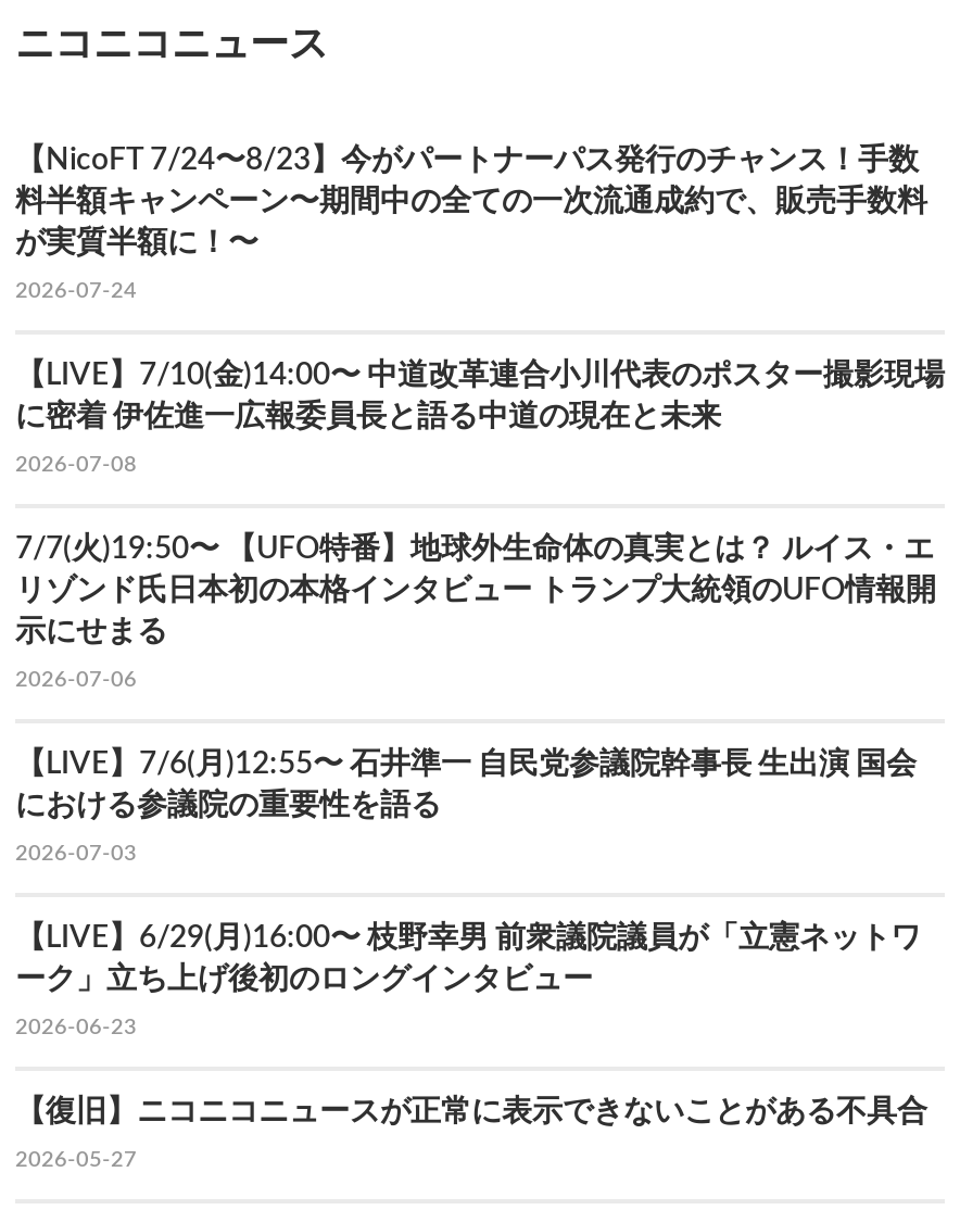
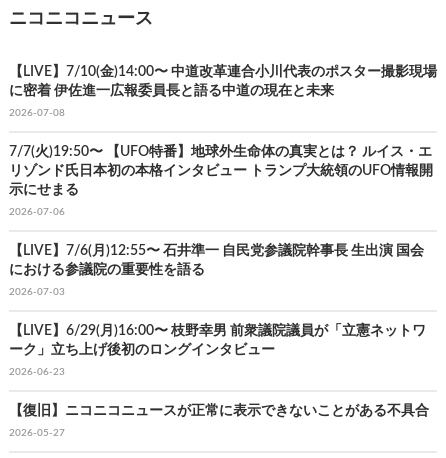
[15,146,927,302] 【NicoFT 7/24〜8/23】今がパートナーパス発行のチャンス！手数 | 料半額キャンペーン〜期間中の全ての一次流通成約で、販売手数料 | が実質半額に！〜 | 2026-07-24 -> none

